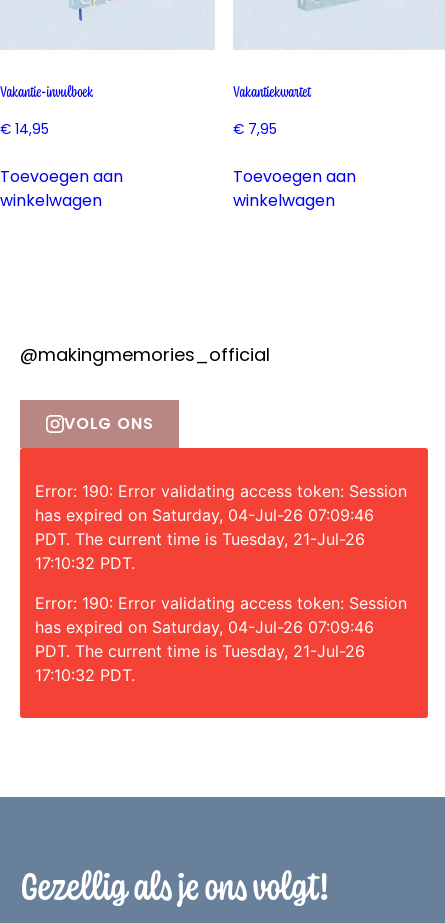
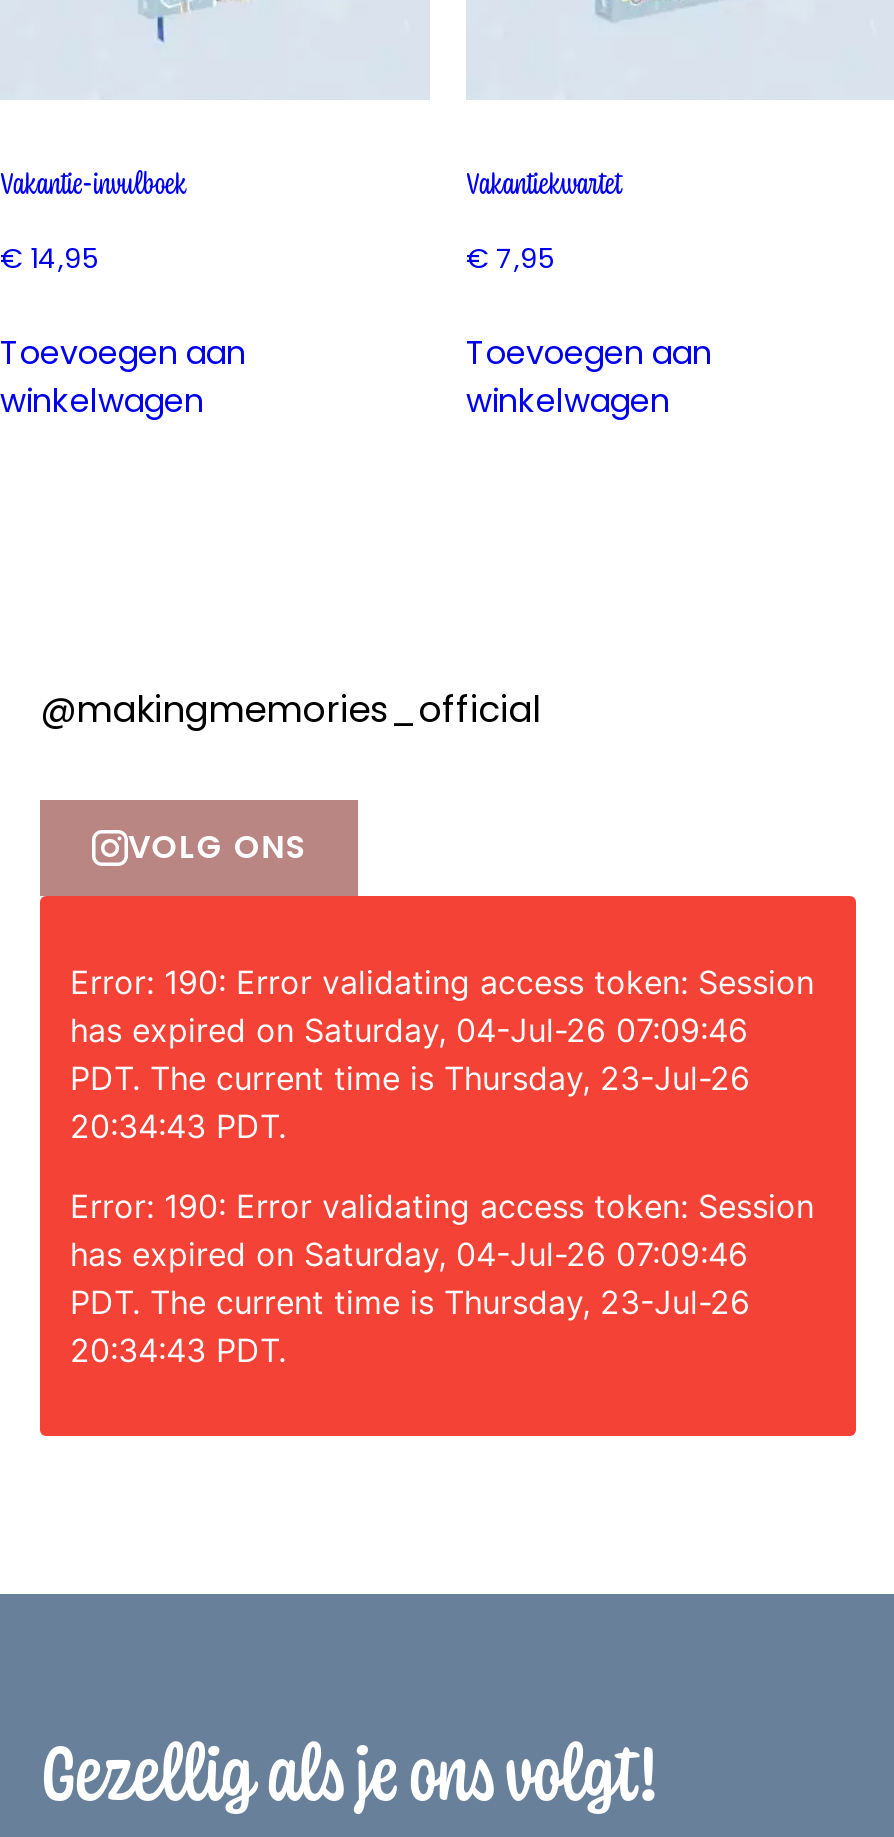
[35,529,365,549] PDT. The current time is Tuesday, 21-Jul-26 -> [70,1057,750,1097] PDT. The current time is Thursday, 23-Jul-26
[35,553,135,573] 17:10:32 PDT. -> [70,1105,286,1145] 20:34:43 PDT.
[35,641,365,661] PDT. The current time is Tuesday, 21-Jul-26 -> [70,1281,750,1321] PDT. The current time is Thursday, 23-Jul-26
[35,665,135,685] 17:10:32 PDT. -> [70,1329,286,1369] 20:34:43 PDT.

